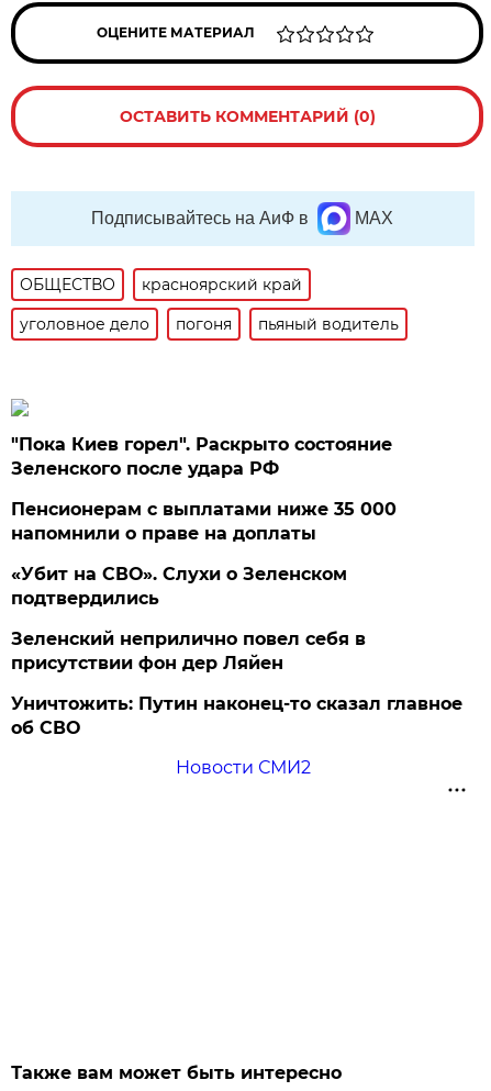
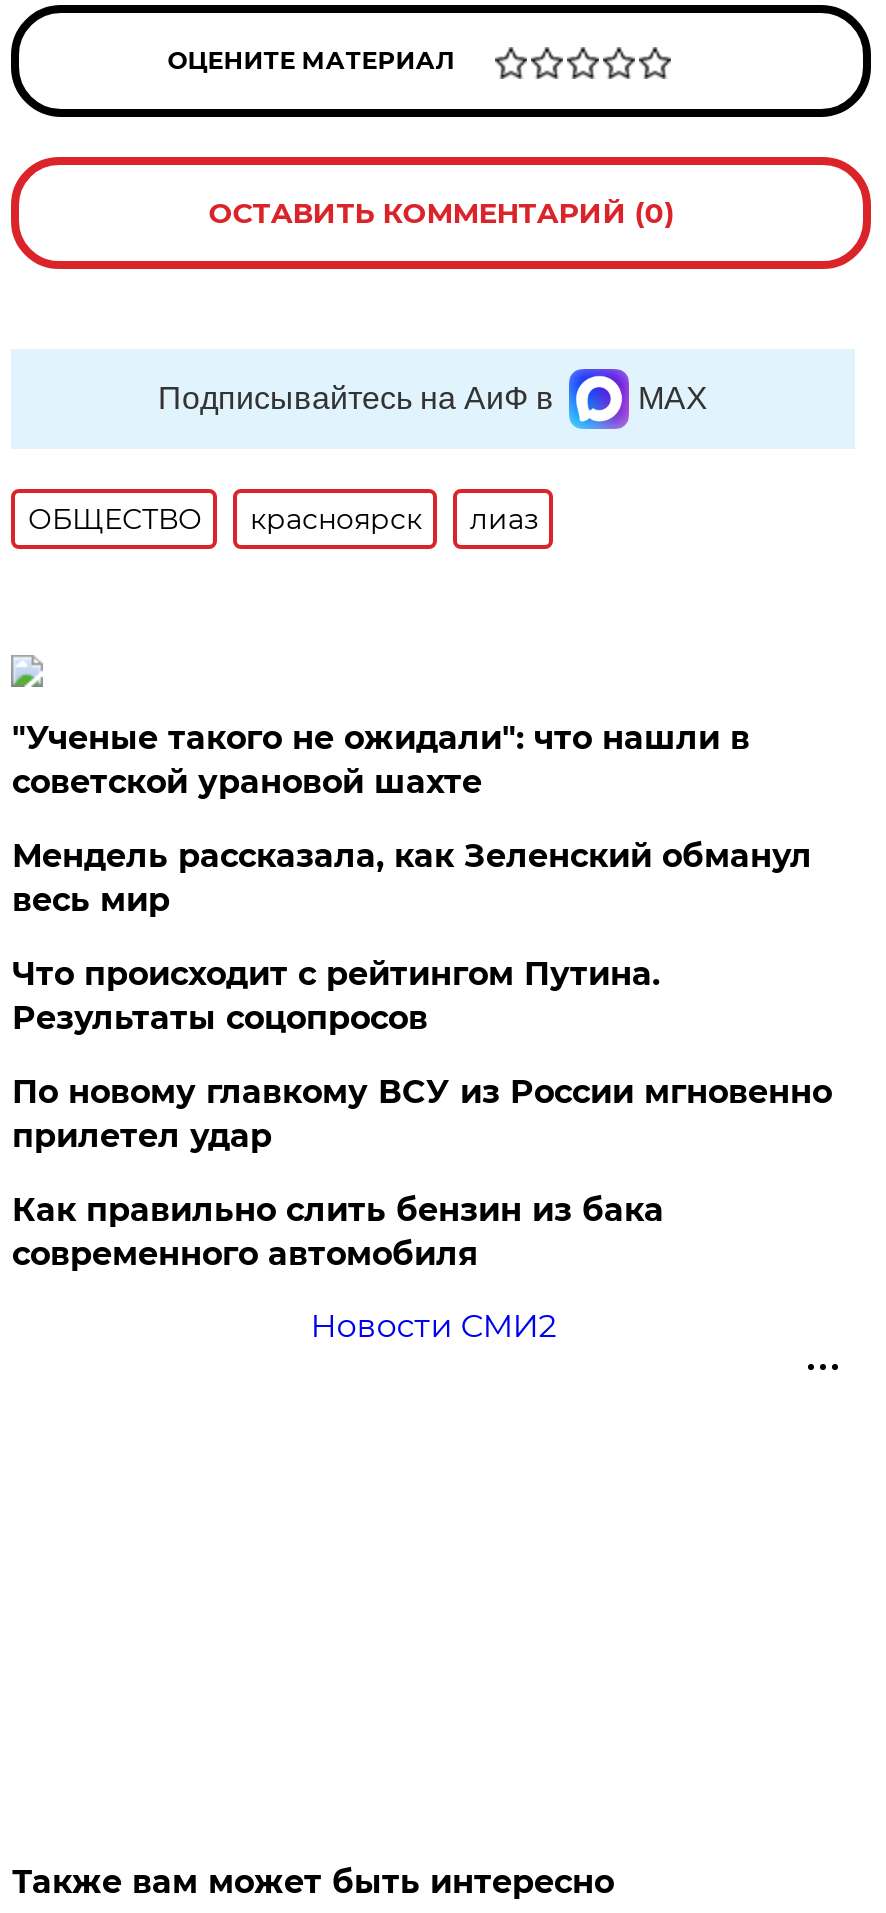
[20,275,399,334] красноярский край | уголовное дело | погоня | пьяный водитель -> [250,502,538,538] красноярск | лиаз
[11,434,463,739] "Пока Киев горел". Раскрыто состояние | Зеленского после удара РФ | Пенсионерам с выплатами ниже 35 000 | напомнили о праве на доплаты | «Убит на СВО». Слухи о Зеленском | подтвердились | Зеленский неприлично повел cебя в | присутствии фон дер Ляйен | Уничтожить: Путин наконец-то сказал главное | об СВО -> [12,720,832,1274] "Ученые такого не ожидали": что нашли в | советской урановой шахте | Мендель рассказала, как Зеленский обманул | весь мир | Что происходит с рейтингом Путина. | Результаты соцопросов | По новому главкому ВСУ из России мгновенно | прилетел удар | Как правильно слить бензин из бака | современного автомобиля

